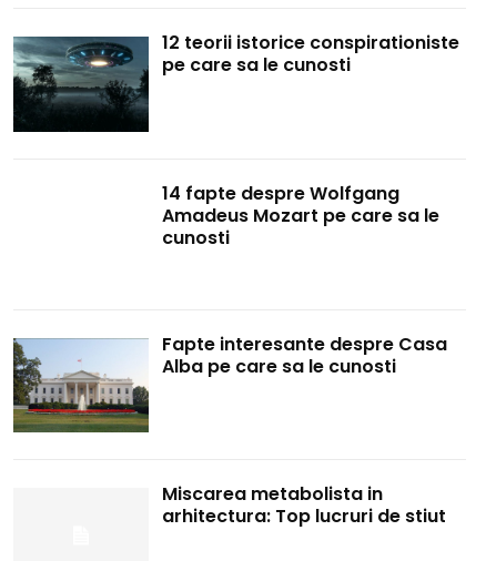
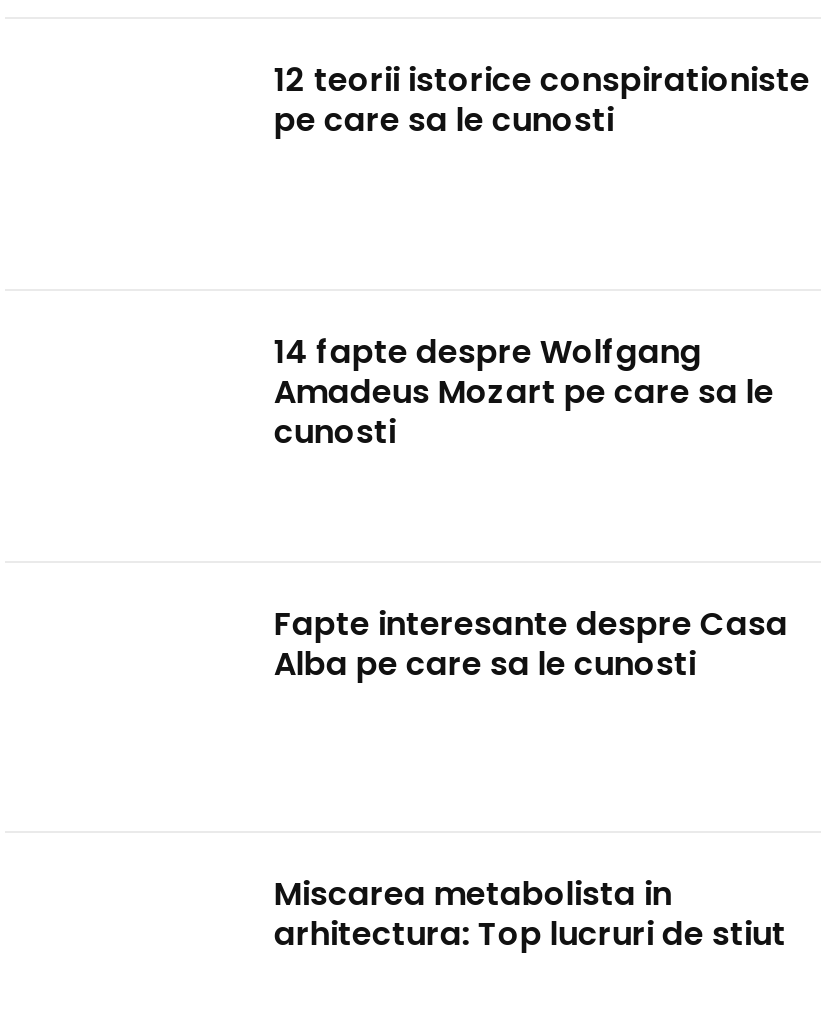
[12,35,150,133] [image] -> none
[12,337,150,433] [image] -> none

